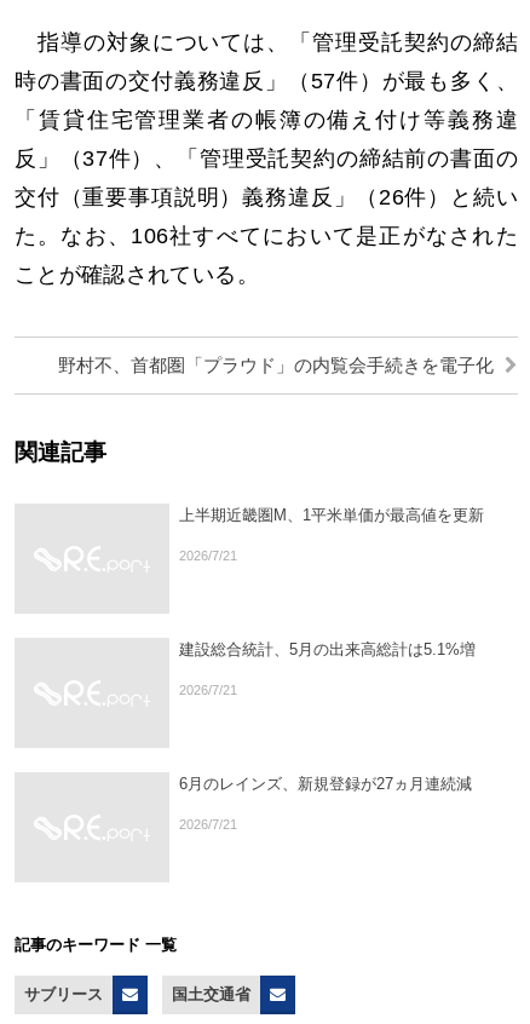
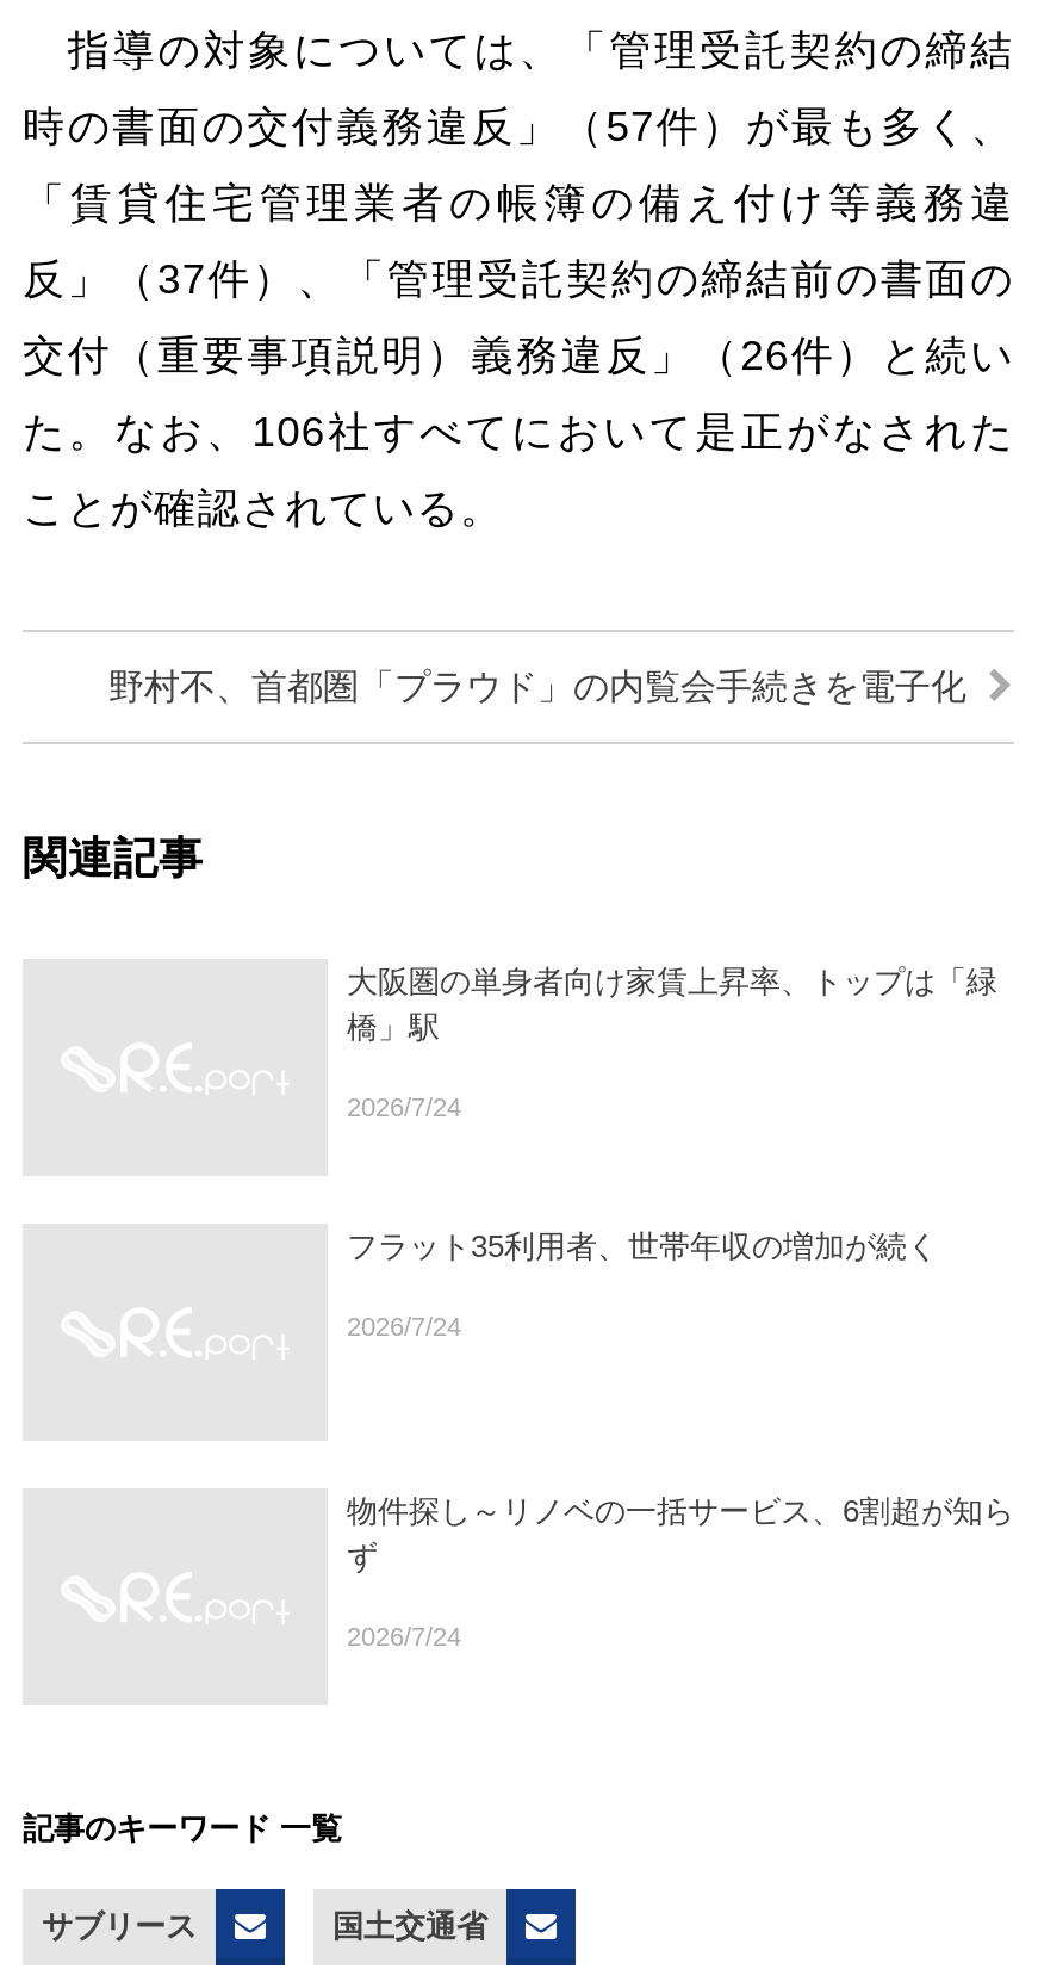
[179,506,484,525] 上半期近畿圏M、1平米単価が最高値を更新 -> [347,965,997,1046] 大阪圏の単身者向け家賃上昇率、トップは「緑 | 橋」駅
[179,549,237,563] 2026/7/21 -> [347,1093,461,1122] 2026/7/24
[179,641,476,659] 建設総合統計、5月の出来高総計は5.1%増 -> [347,1229,938,1265] フラット35利用者、世帯年収の増加が続く
[179,683,237,698] 2026/7/21 -> [347,1313,461,1341] 2026/7/24
[179,775,472,793] 6月のレインズ、新規登録が27ヵ月連続減 -> [347,1494,1014,1575] 物件探し～リノベの一括サービス、6割超が知ら | ず
[179,818,237,832] 2026/7/21 -> [347,1623,461,1652] 2026/7/24

